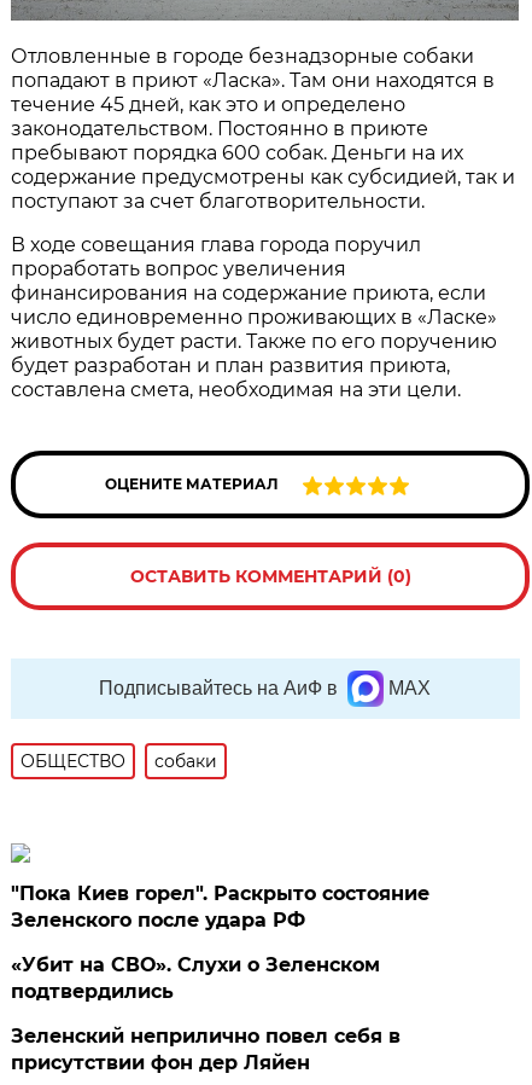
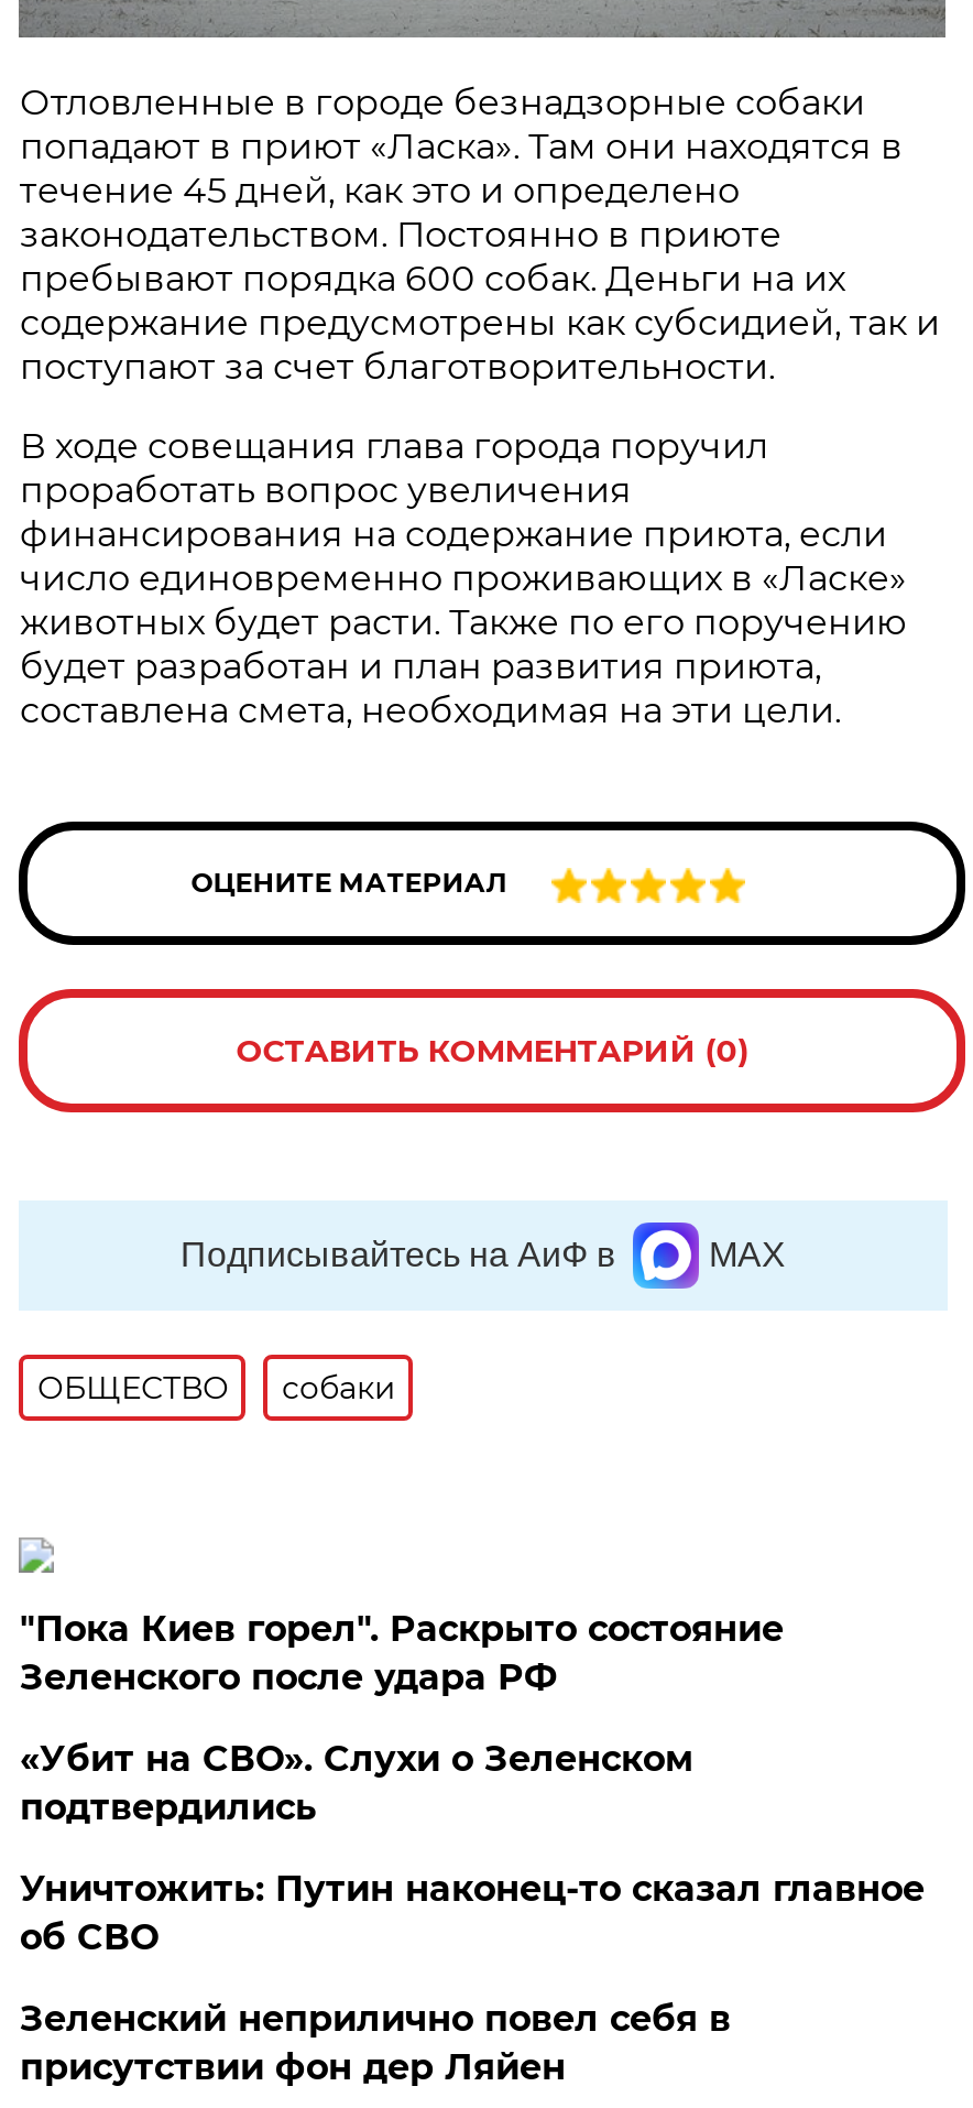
none -> [20,1868,924,1958] Уничтожить: Путин наконец-то сказал главное | об СВО

